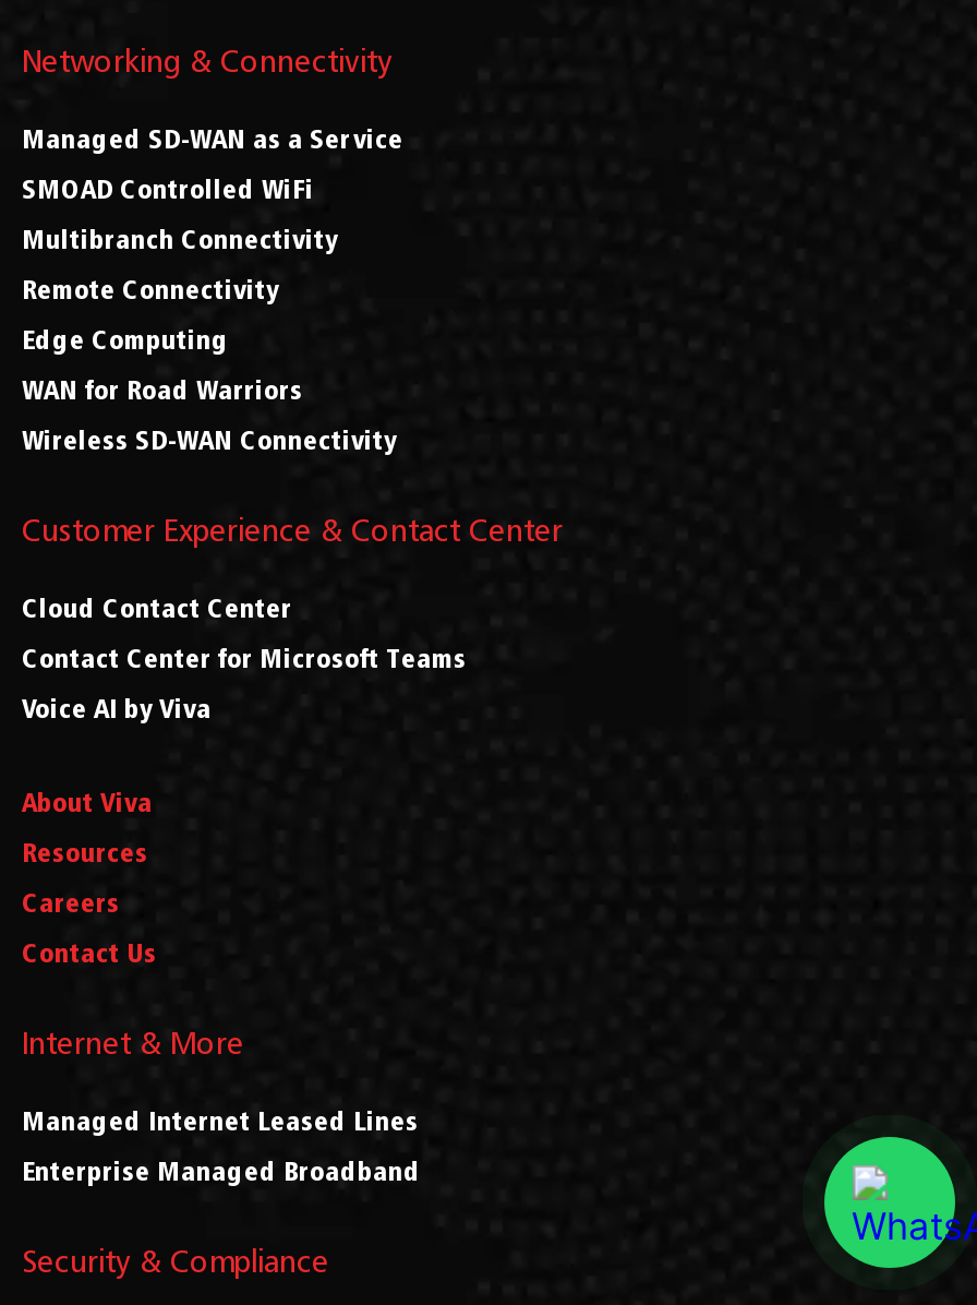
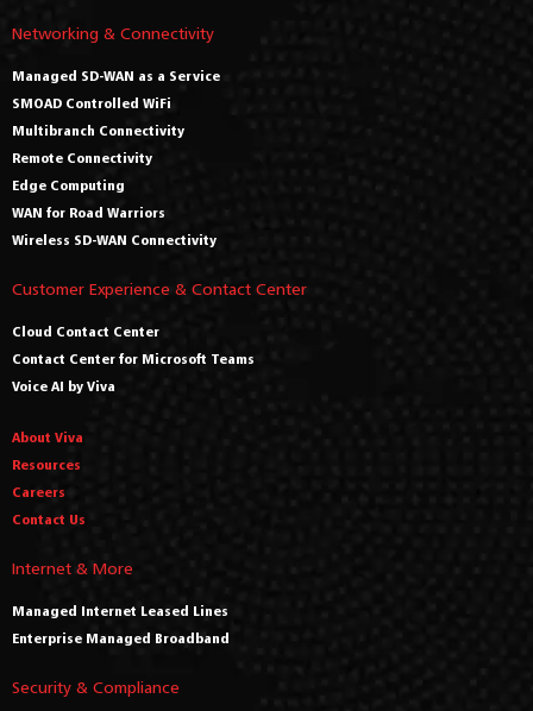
[822,1133,970,1272] [image] -> none

